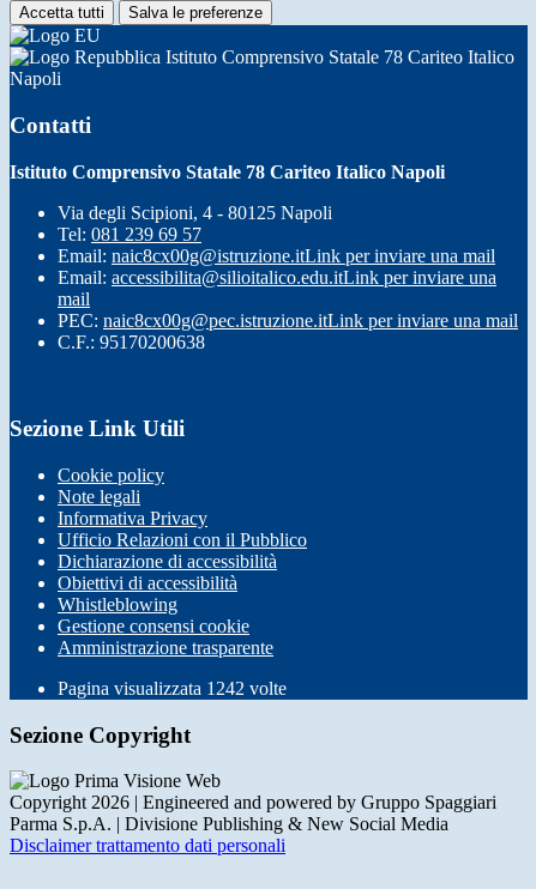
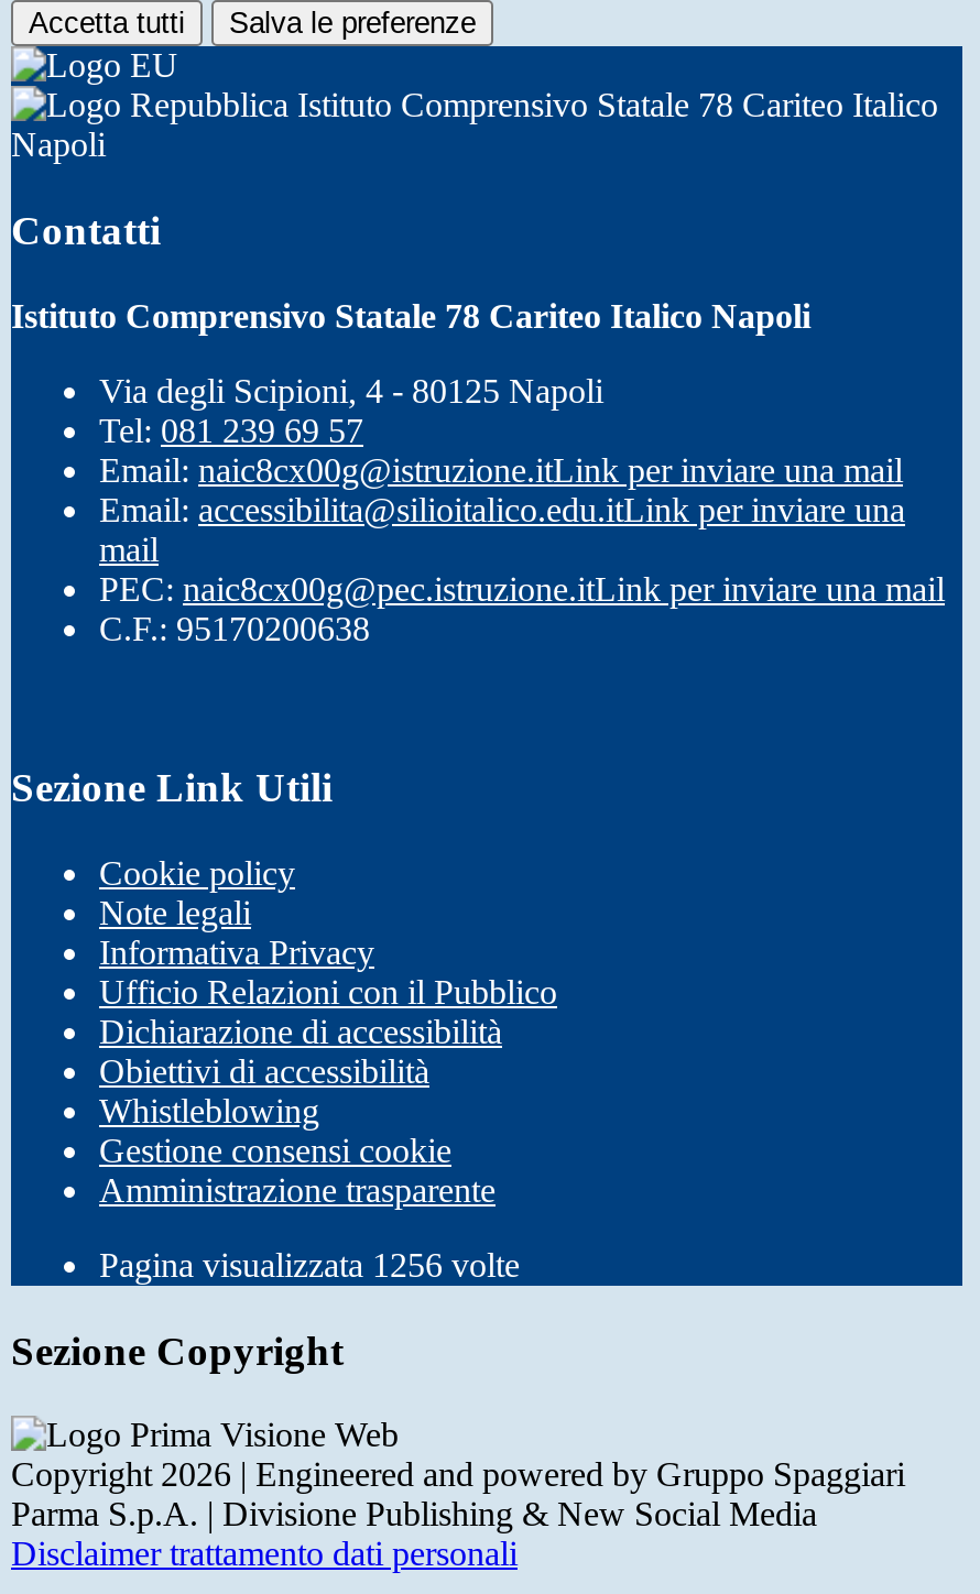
[58,678,287,698] Pagina visualizzata 1242 volte -> [99,1246,520,1284] Pagina visualizzata 1256 volte

